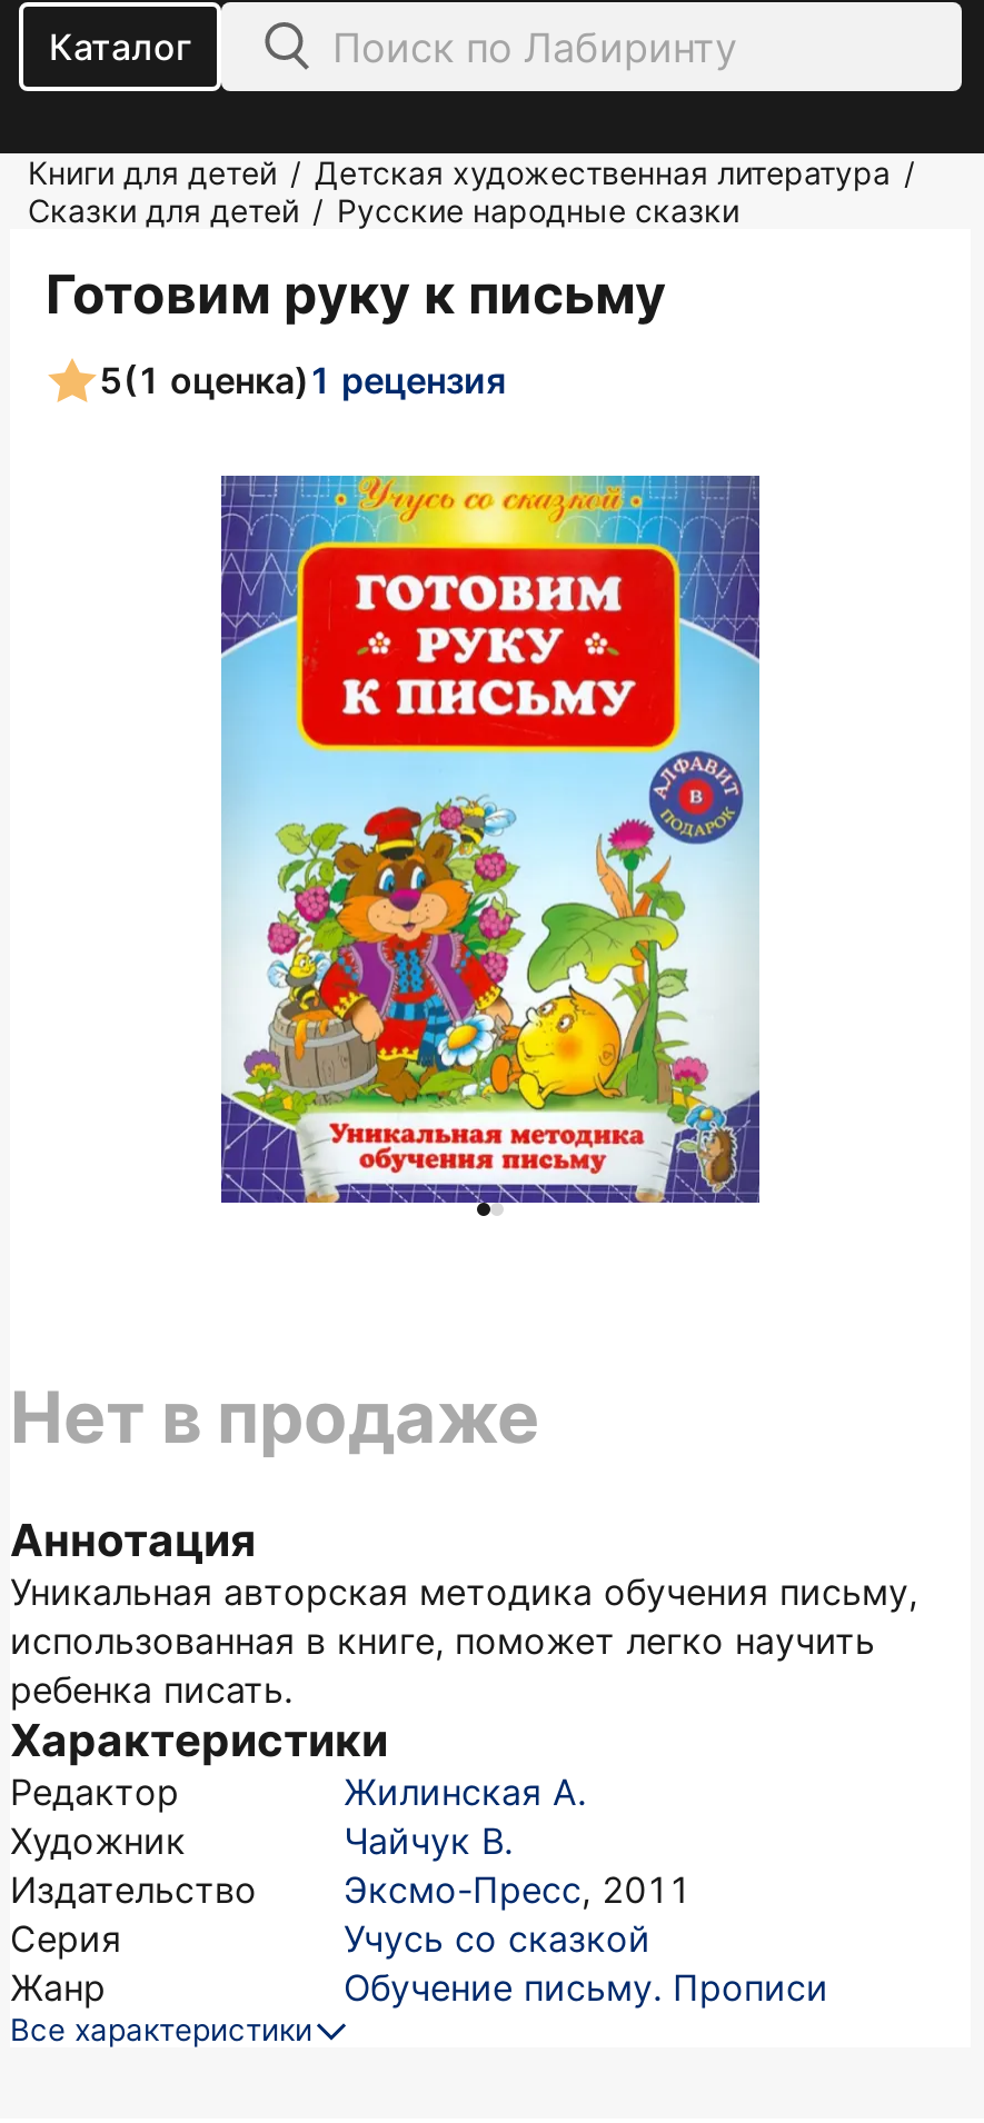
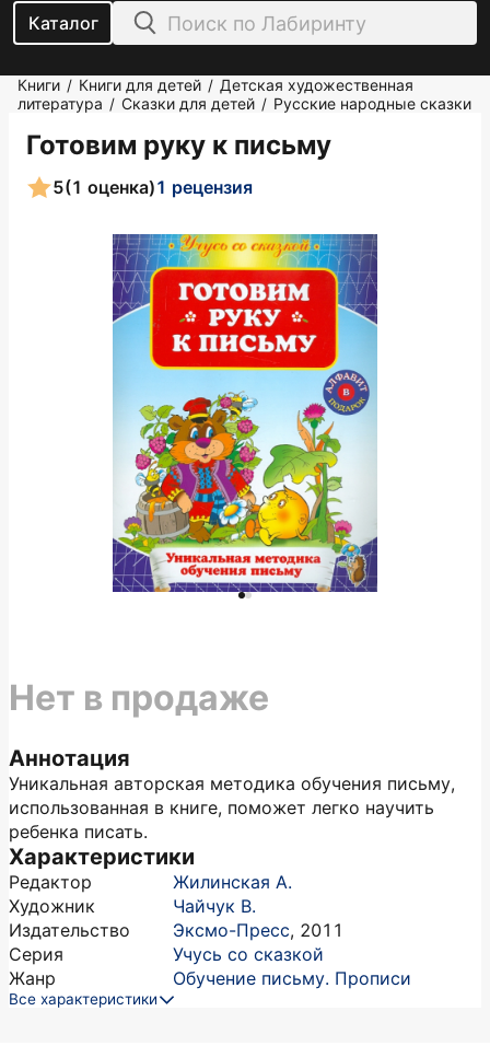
[28,153,915,229] Книги для детей / Детская художественная литература / | Сказки для детей / Русские народные сказки -> [17,75,471,113] Книги / Книги для детей / Детская художественная | литература / Сказки для детей / Русские народные сказки

